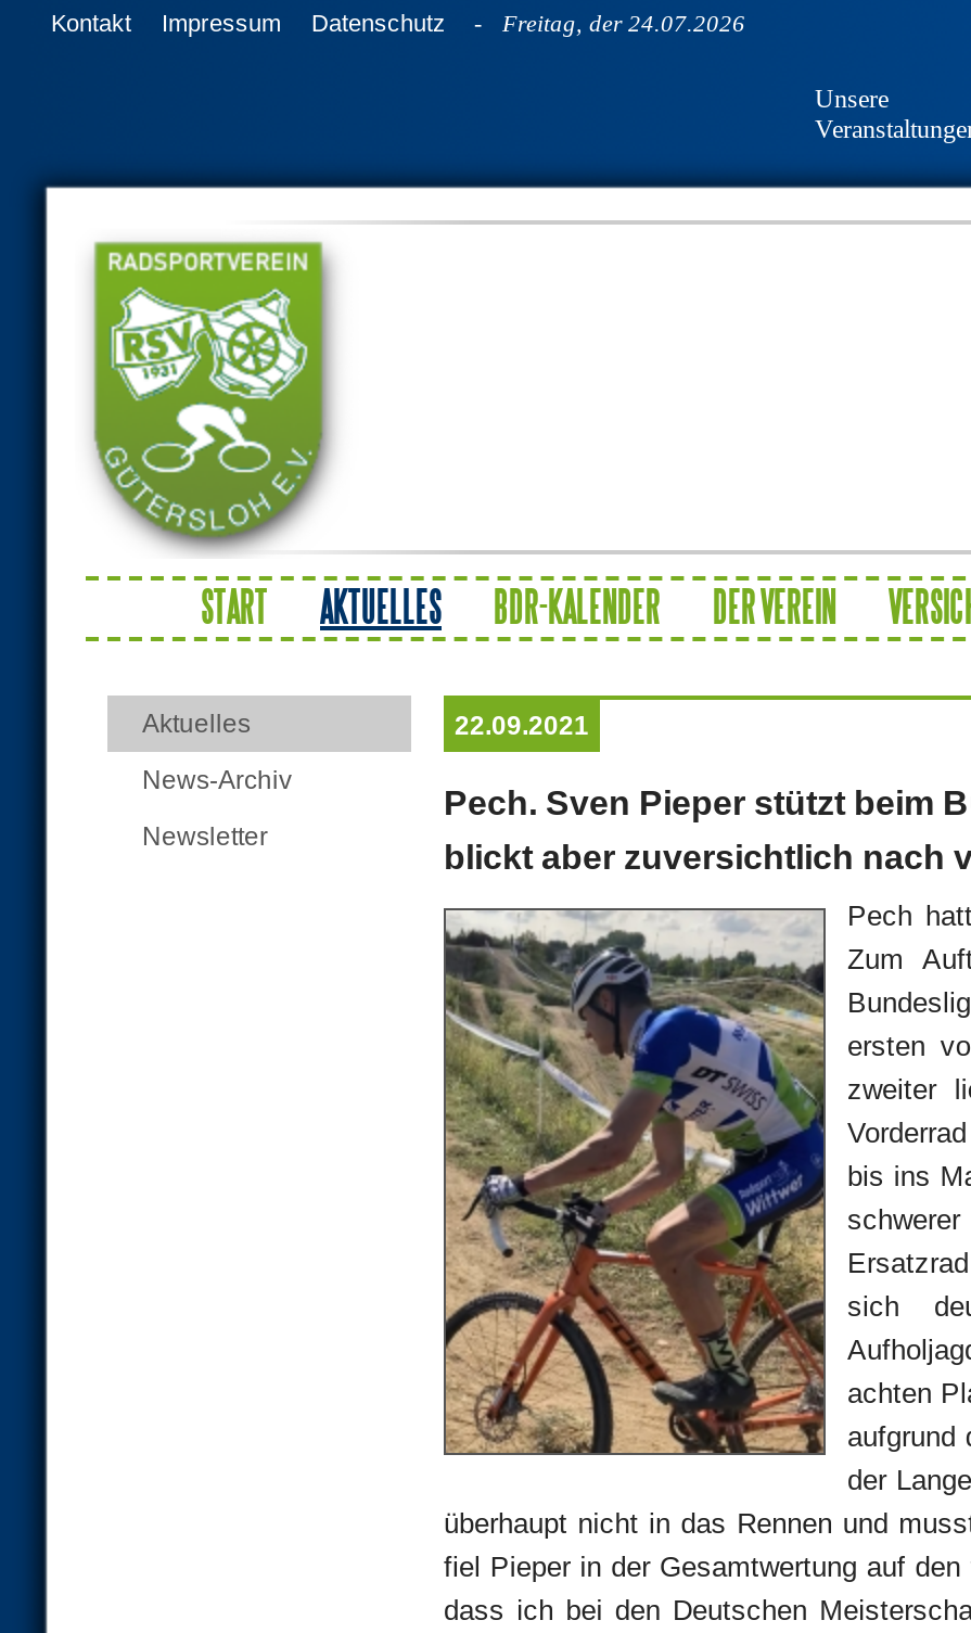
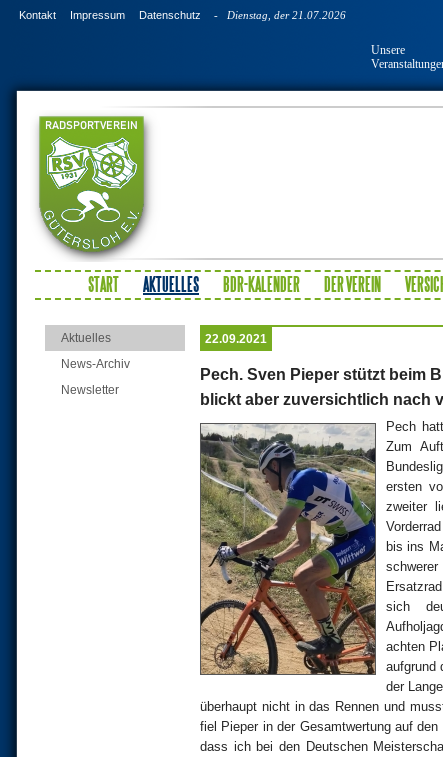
[311,10,745,36] Datenschutz - Freitag, der 24.07.2026 -> [139,9,346,21] Datenschutz - Dienstag, der 21.07.2026

